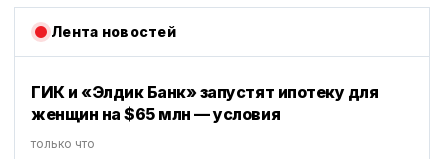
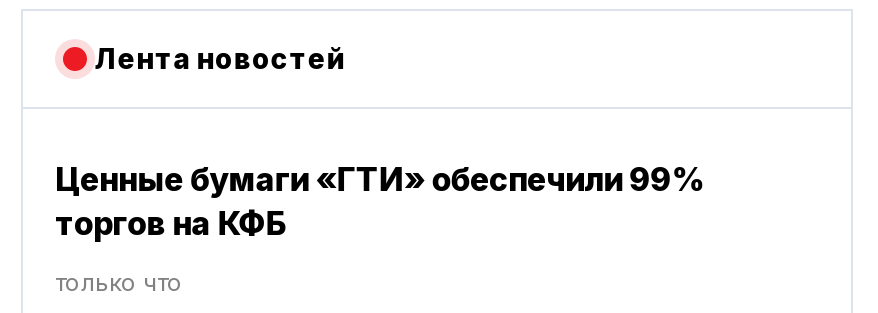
[31,82,378,124] ГИК и «Элдик Банк» запустят ипотеку для | женщин на $65 млн — условия -> [55,159,702,243] Ценные бумаги «ГТИ» обеспечили 99% | торгов на КФБ

